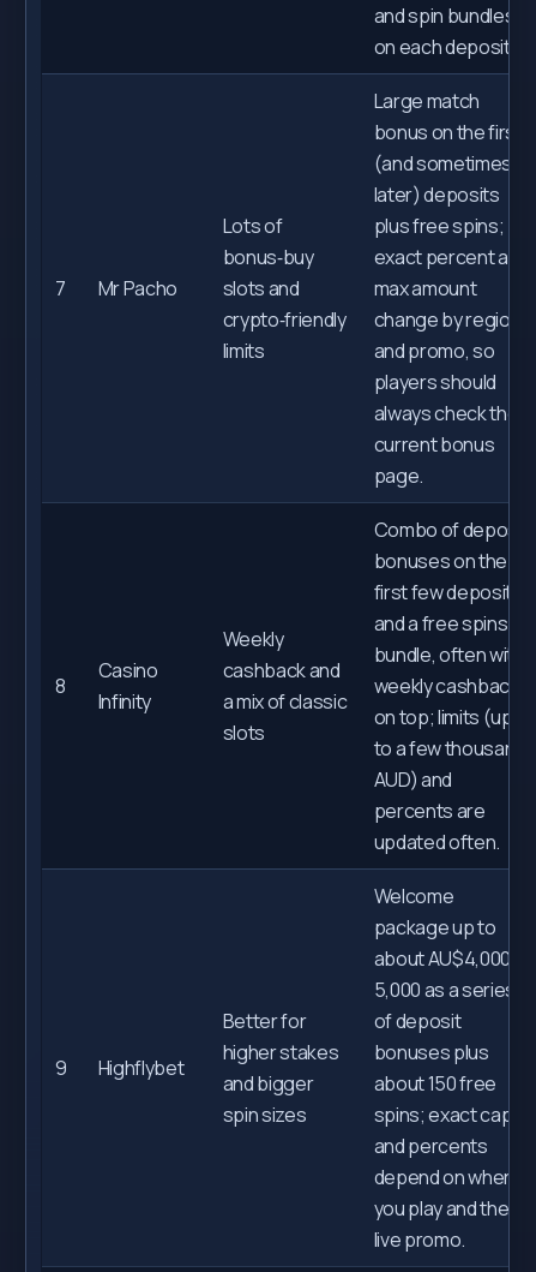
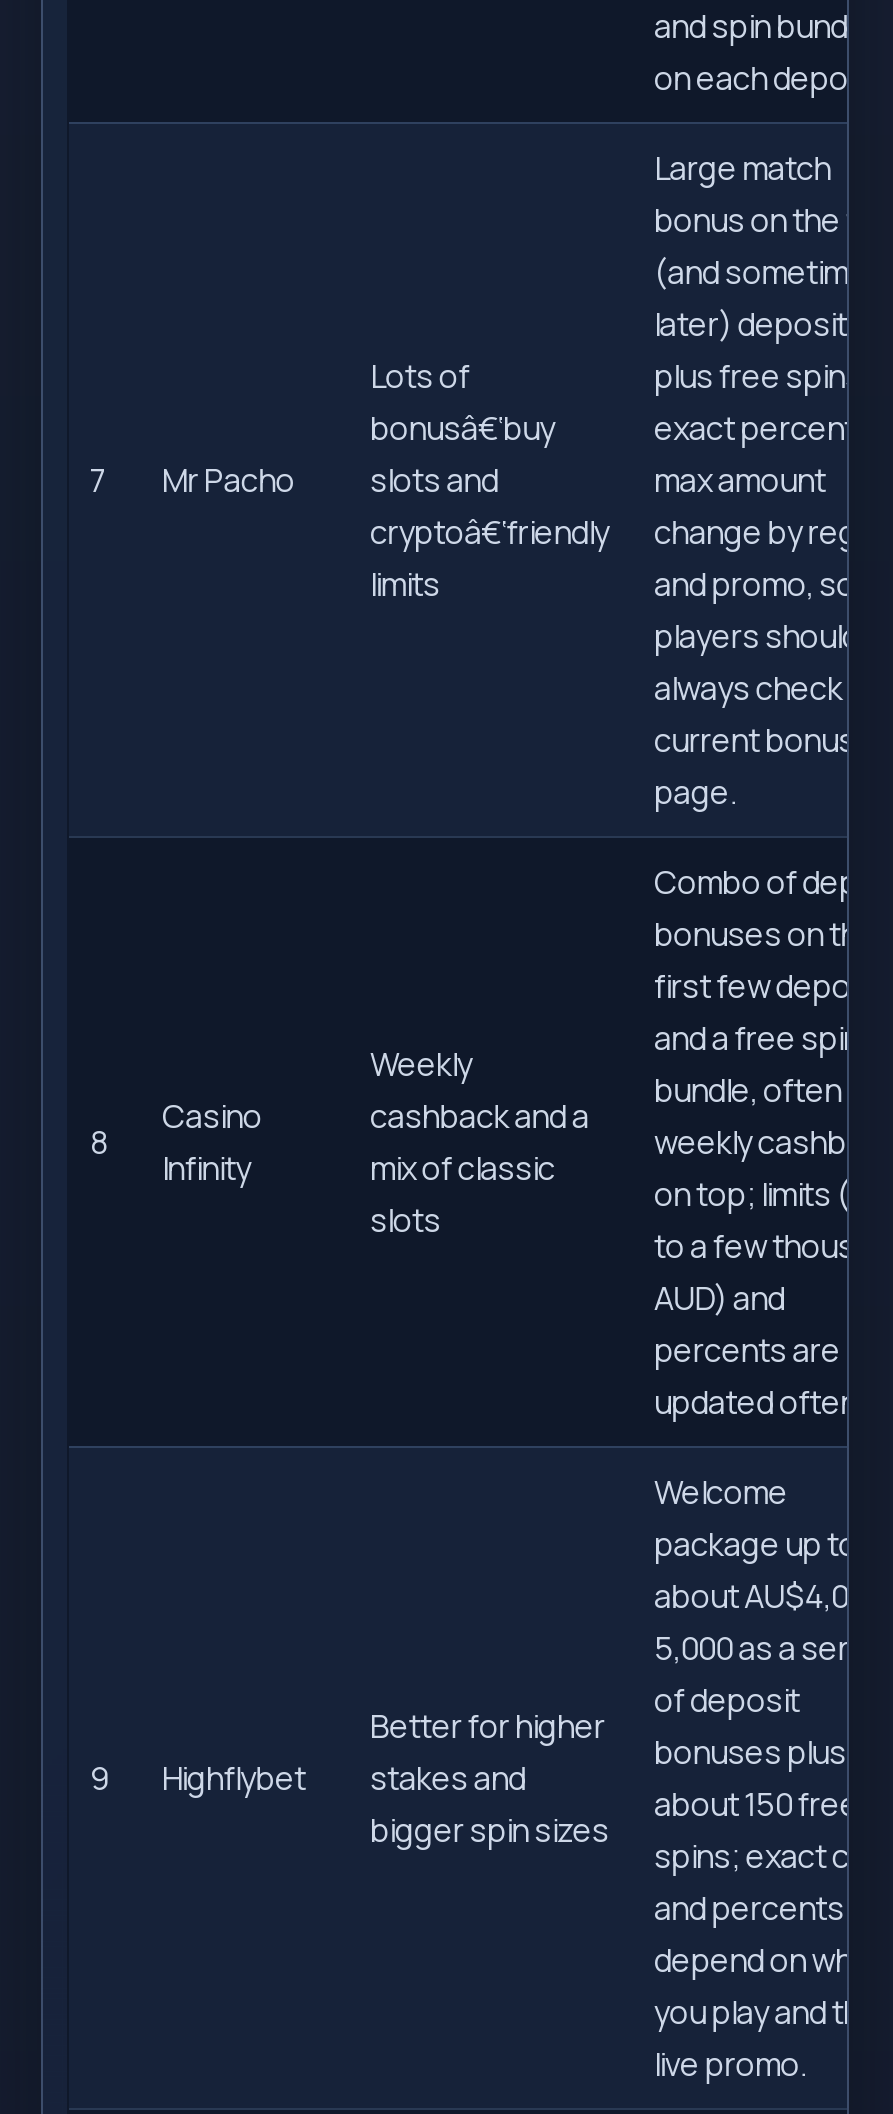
[222,244,314,270] bonus‑buy -> [370,406,555,450] bonusâ€‘buy
[222,306,346,333] crypto‑friendly -> [370,510,609,554] cryptoâ€‘friendly

